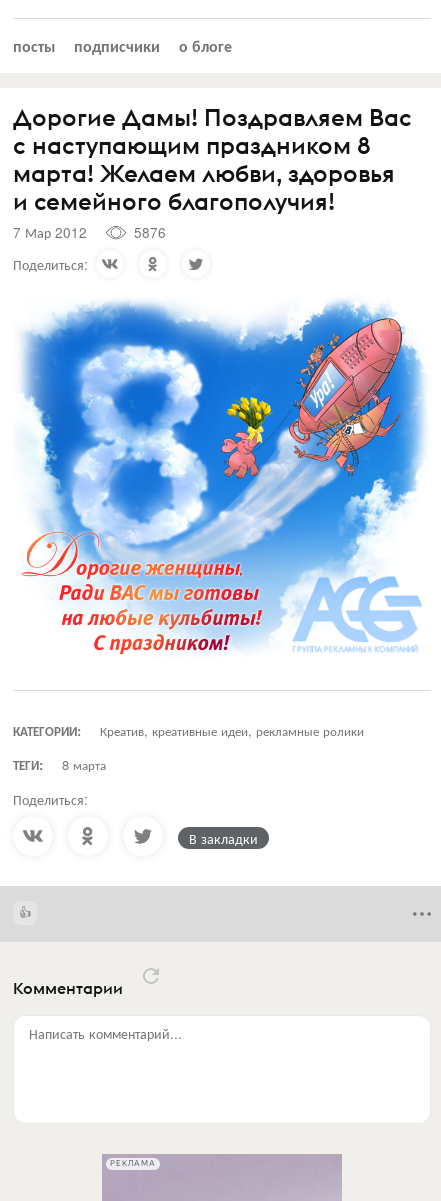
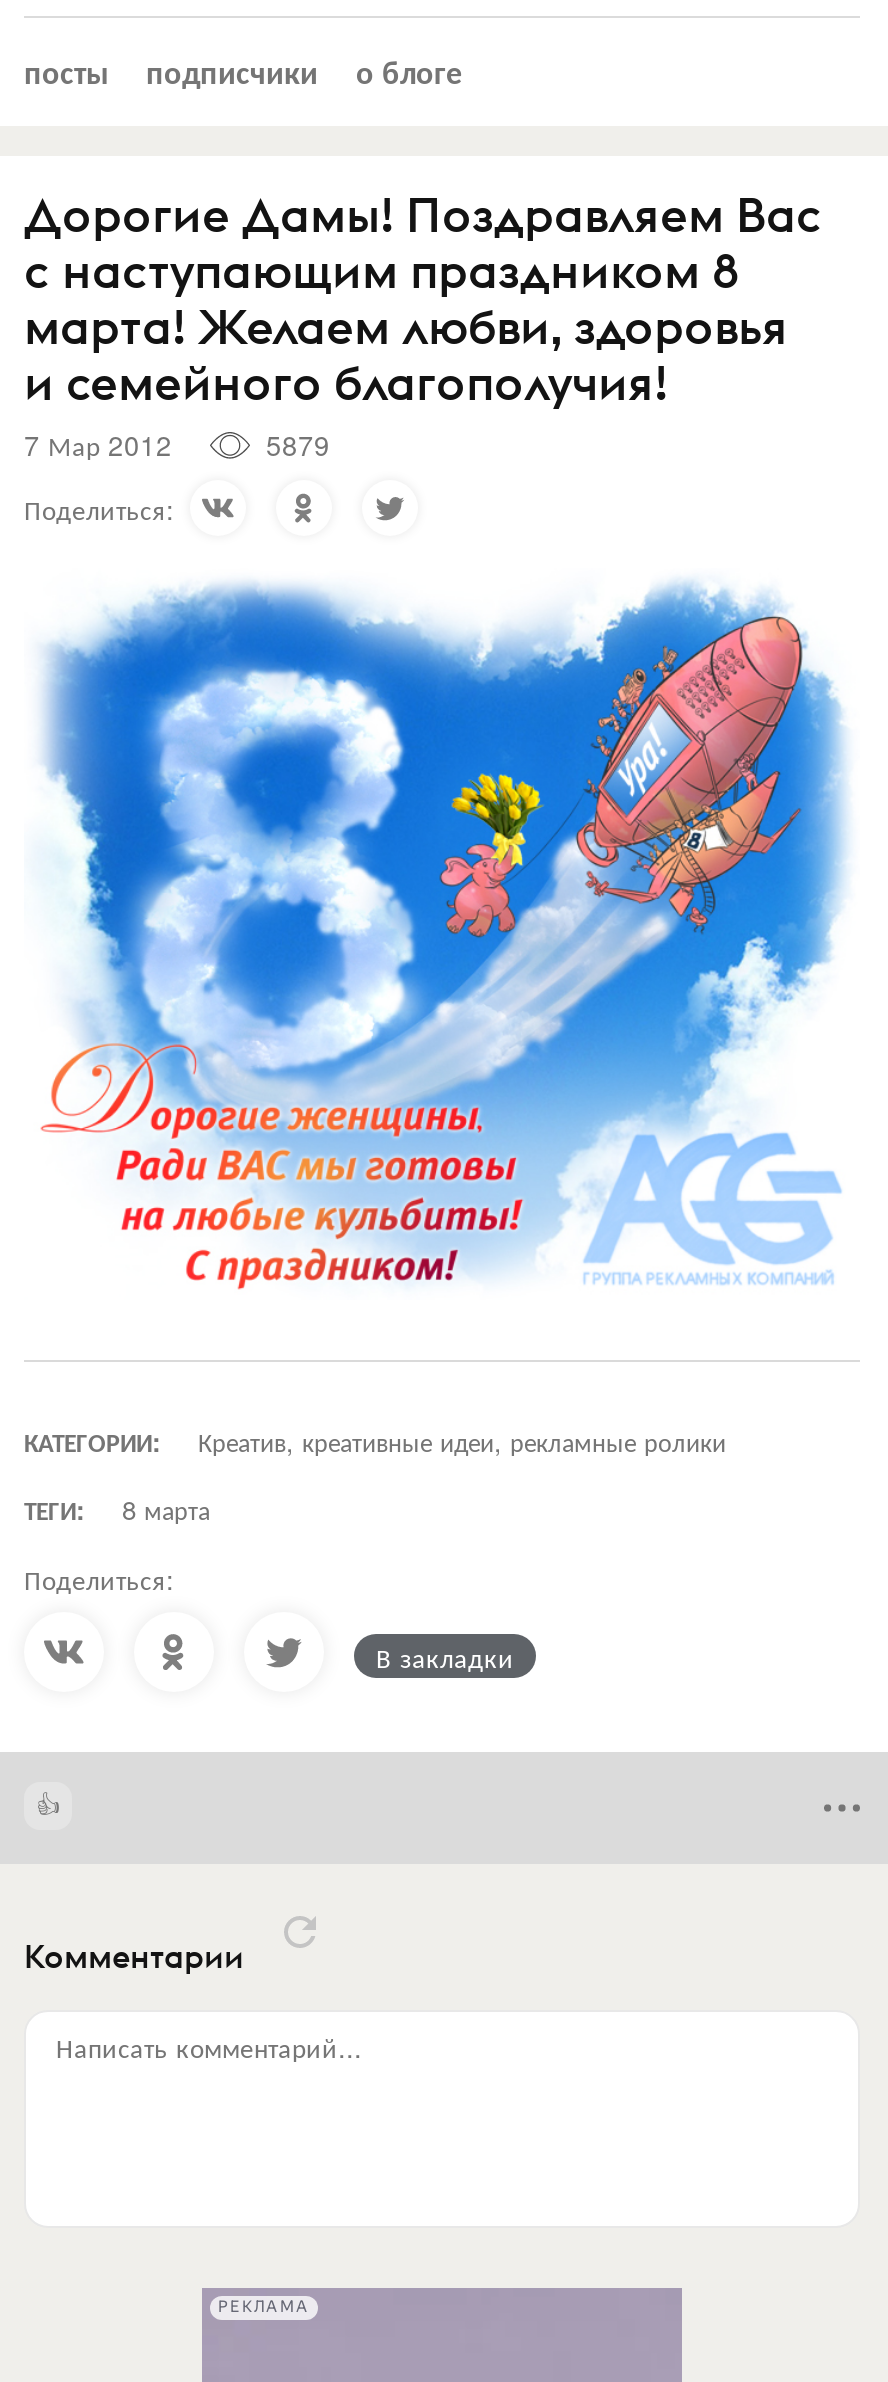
[130,222,166,242] 5876 -> [258,424,330,464] 5879

